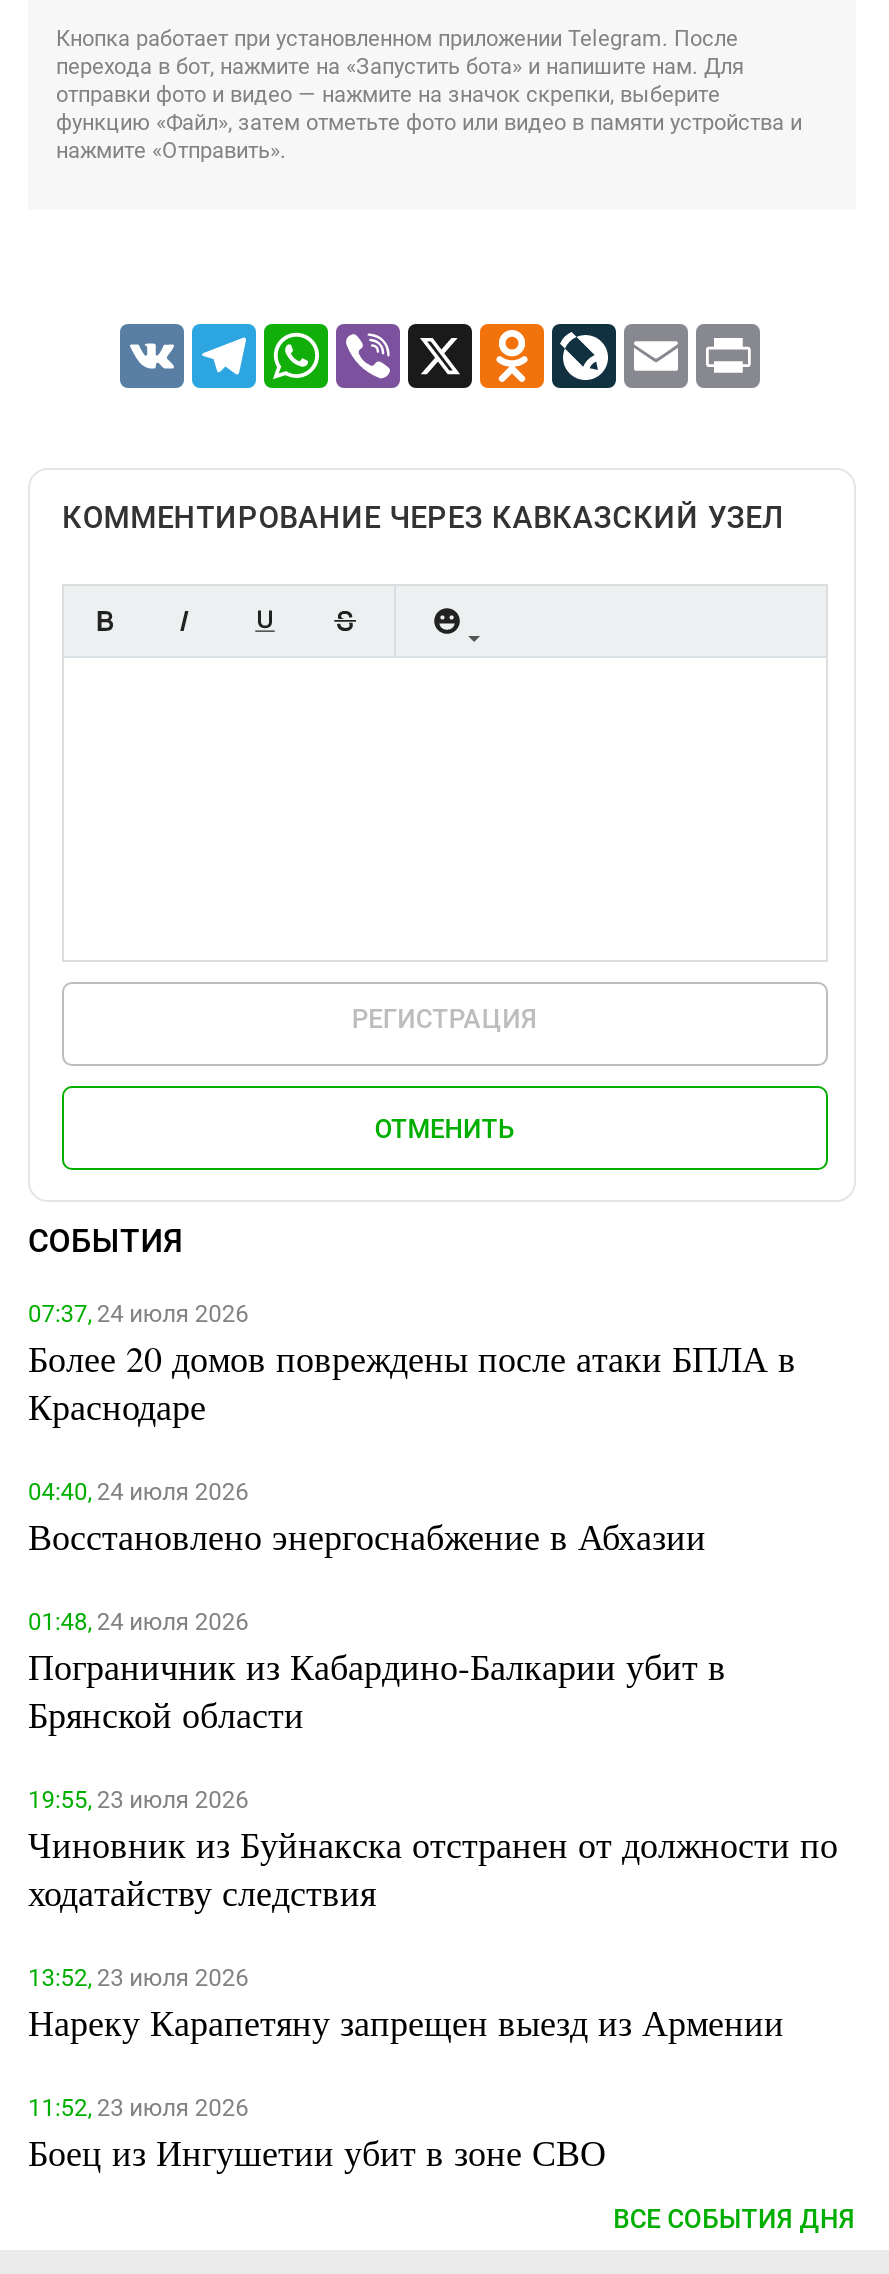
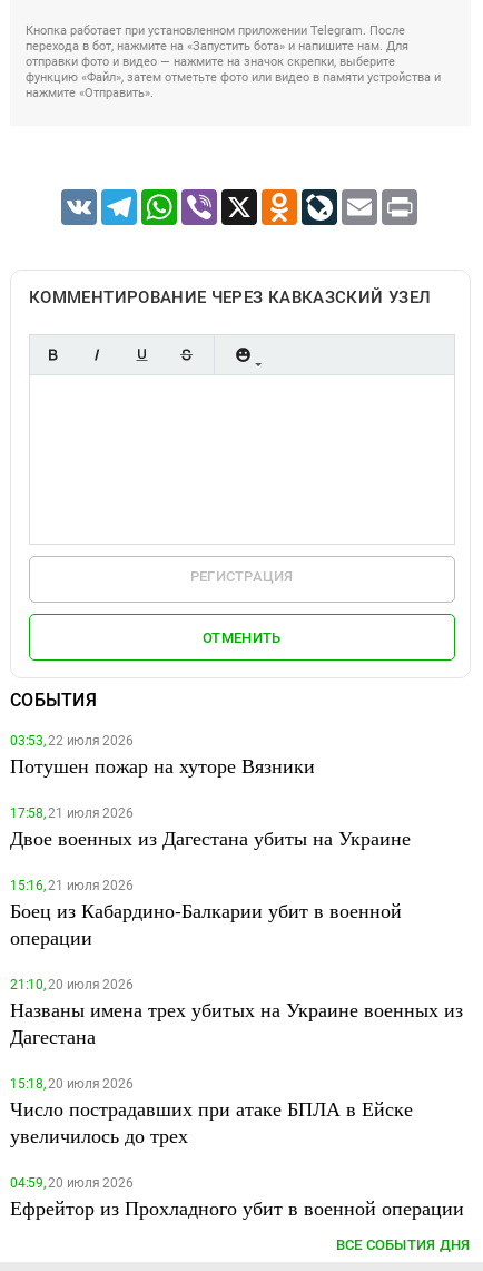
[28,1301,796,1431] 07:37, 24 июля 2026 | Более 20 домов повреждены после атаки БПЛА в | Краснодаре -> [10,733,315,779] 03:53, 22 июля 2026 | Потушен пожар на хуторе Вязники
[28,1479,706,1561] 04:40, 24 июля 2026 | Восстановлено энергоснабжение в Абхазии -> [10,806,411,851] 17:58, 21 июля 2026 | Двое военных из Дагестана убиты на Украине
[28,1609,726,1739] 01:48, 24 июля 2026 | Пограничник из Кабардино-Балкарии убит в | Брянской области -> [10,878,402,951] 15:16, 21 июля 2026 | Боец из Кабардино-Балкарии убит в военной | операции
[28,1787,838,1917] 19:55, 23 июля 2026 | Чиновник из Буйнакска отстранен от должности по | ходатайству следствия -> [10,977,463,1050] 21:10, 20 июля 2026 | Названы имена трех убитых на Украине военных из | Дагестана
[28,1965,784,2047] 13:52, 23 июля 2026 | Нареку Карапетяну запрещен выезд из Армении -> [10,1077,413,1149] 15:18, 20 июля 2026 | Число пострадавших при атаке БПЛА в Ейске | увеличилось до трех
[28,2095,606,2177] 11:52, 23 июля 2026 | Боец из Ингушетии убит в зоне СВО -> [10,1176,464,1221] 04:59, 20 июля 2026 | Ефрейтор из Прохладного убит в военной операции

